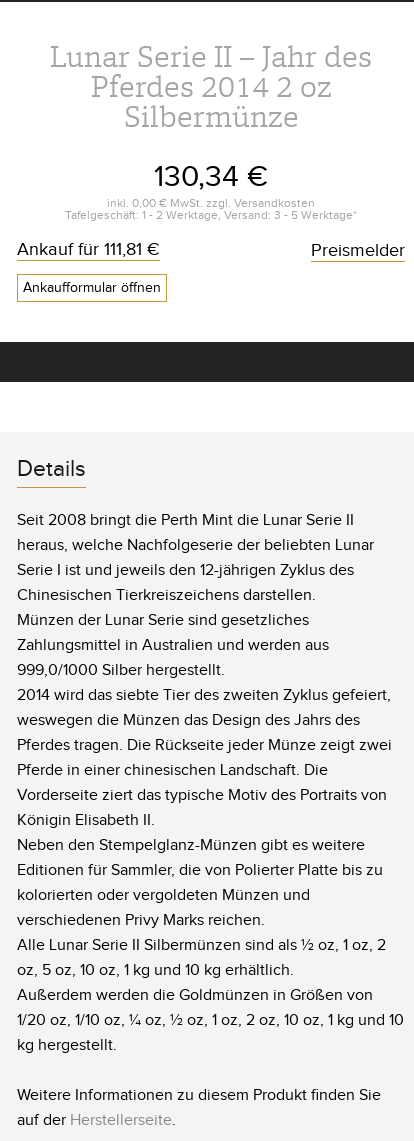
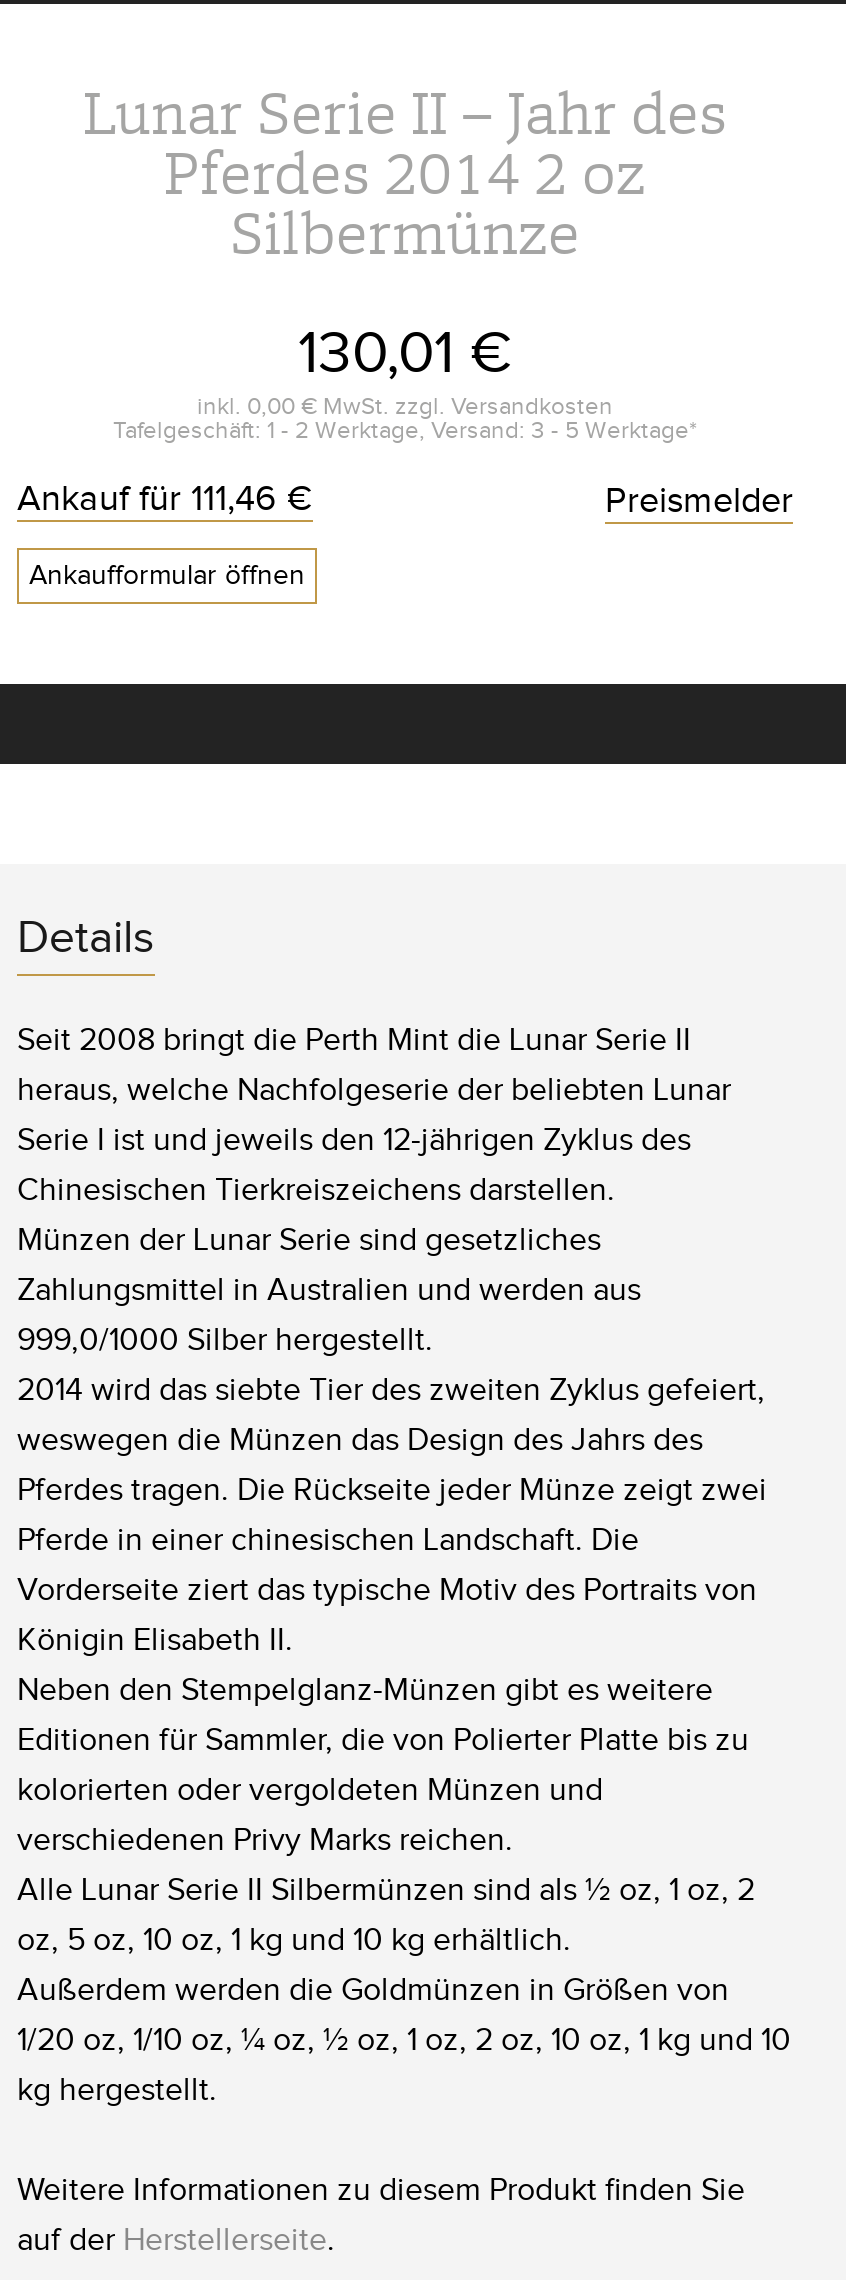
[154,159,268,195] 130,34 € -> [298,318,512,390] 130,01 €
[17,239,160,260] Ankauf für 111,81 € -> [17,478,313,520] Ankauf für 111,46 €

